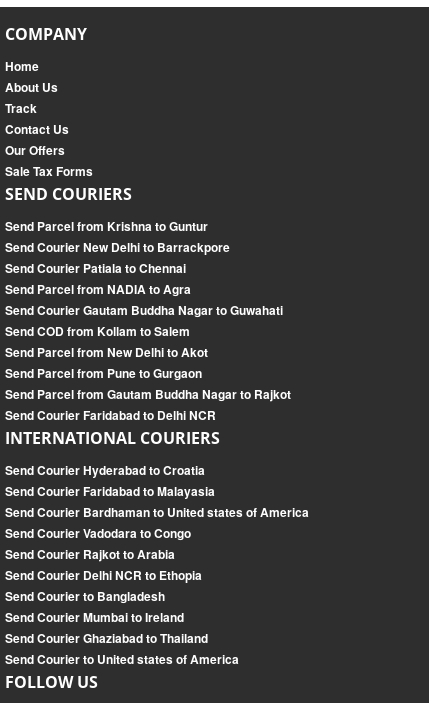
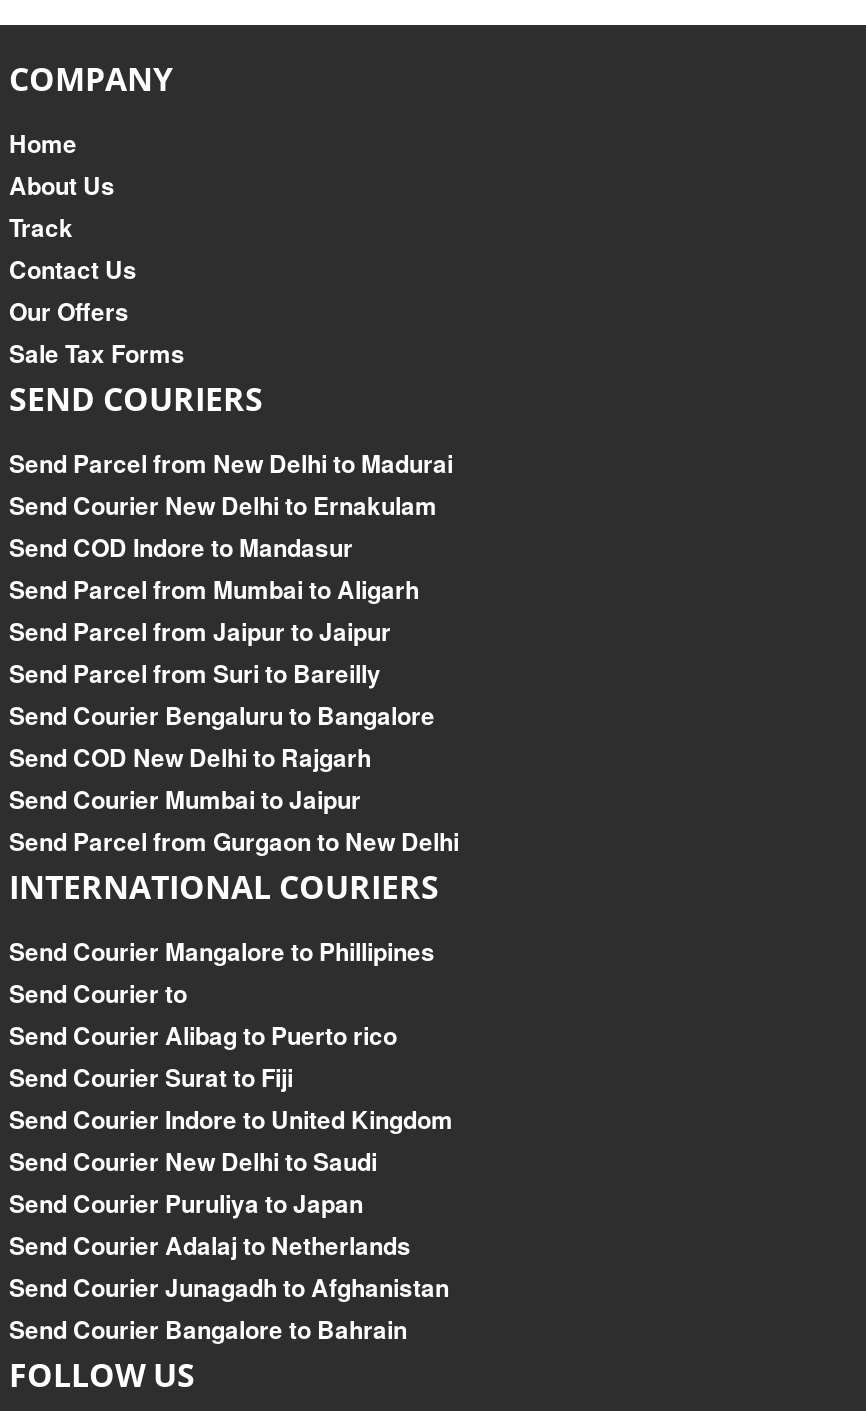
[5,217,291,424] Send Parcel from Krishna to Guntur | Send Courier New Delhi to Barrackpore | Send Courier Patiala to Chennai | Send Parcel from NADIA to Agra | Send Courier Gautam Buddha Nagar to Guwahati | Send COD from Kollam to Salem | Send Parcel from New Delhi to Akot | Send Parcel from Pune to Gurgaon | Send Parcel from Gautam Buddha Nagar to Rajkot | Send Courier Faridabad to Delhi NCR -> [9,446,459,860] Send Parcel from New Delhi to Madurai | Send Courier New Delhi to Ernakulam | Send COD Indore to Mandasur | Send Parcel from Mumbai to Aligarh | Send Parcel from Jaipur to Jaipur | Send Parcel from Suri to Bareilly | Send Courier Bengaluru to Bangalore | Send COD New Delhi to Rajgarh | Send Courier Mumbai to Jaipur | Send Parcel from Gurgaon to New Delhi
[5,461,309,668] Send Courier Hyderabad to Croatia | Send Courier Faridabad to Malayasia | Send Courier Bardhaman to United states of America | Send Courier Vadodara to Congo | Send Courier Rajkot to Arabia | Send Courier Delhi NCR to Ethopia | Send Courier to Bangladesh | Send Courier Mumbai to Ireland | Send Courier Ghaziabad to Thailand | Send Courier to United states of America -> [9,934,453,1348] Send Courier Mangalore to Phillipines | Send Courier to | Send Courier Alibag to Puerto rico | Send Courier Surat to Fiji | Send Courier Indore to United Kingdom | Send Courier New Delhi to Saudi | Send Courier Puruliya to Japan | Send Courier Adalaj to Netherlands | Send Courier Junagadh to Afghanistan | Send Courier Bangalore to Bahrain

